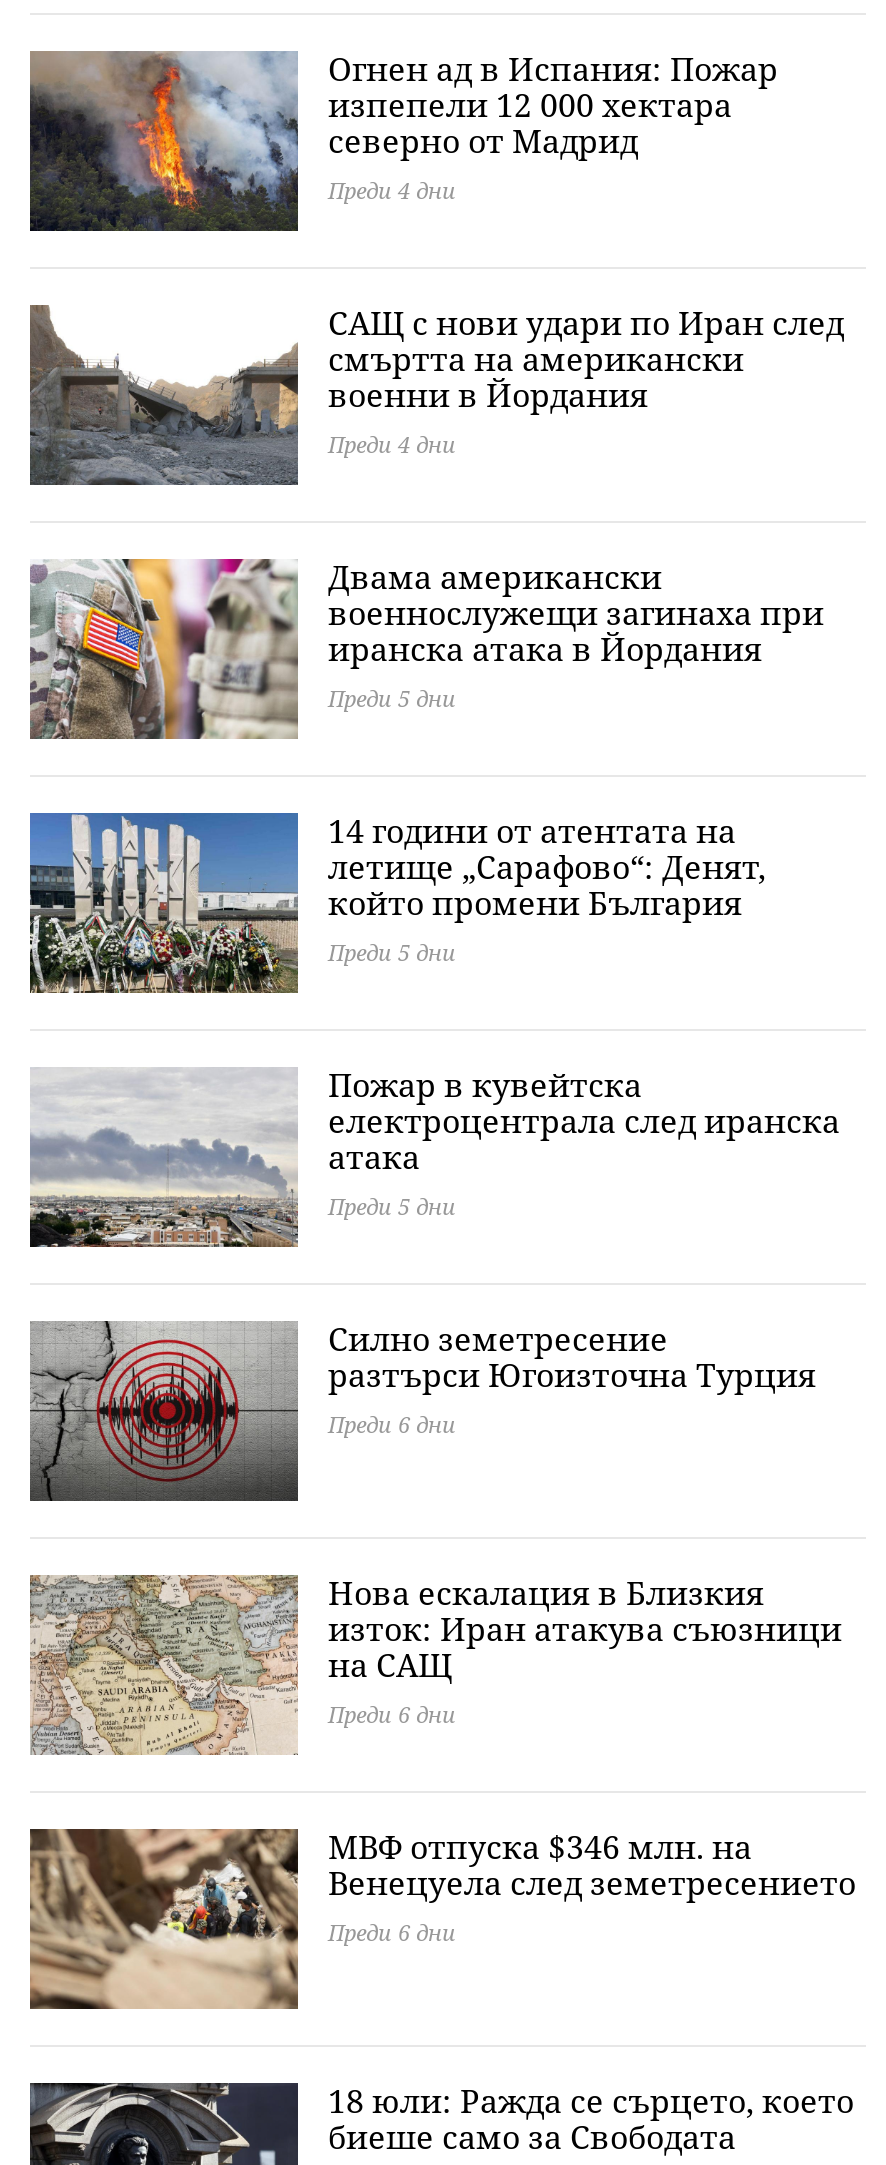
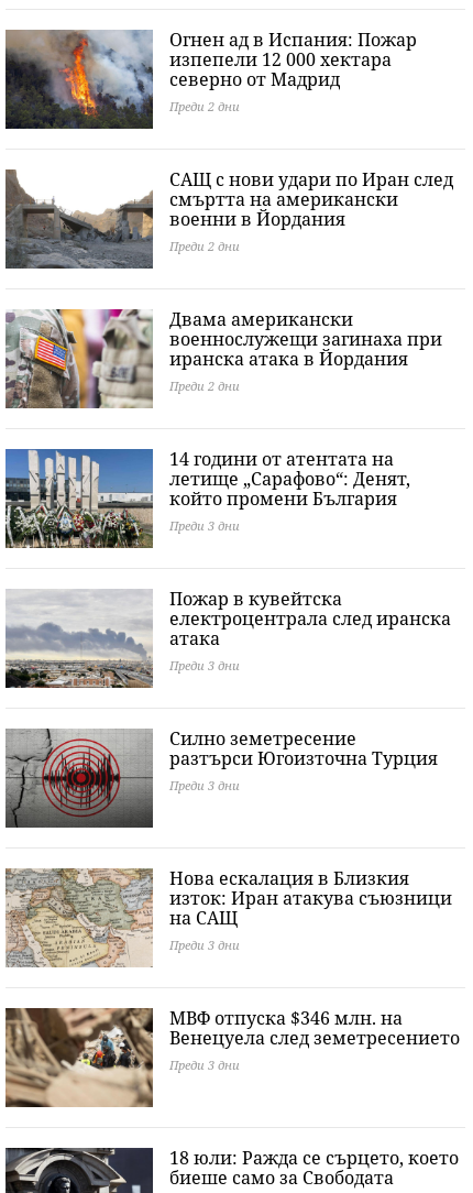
[328,175,456,205] Преди 4 дни -> [169,98,240,114] Преди 2 дни
[328,429,456,459] Преди 4 дни -> [169,238,240,254] Преди 2 дни
[328,683,456,713] Преди 5 дни -> [169,377,240,394] Преди 2 дни
[328,937,456,967] Преди 5 дни -> [169,517,240,534] Преди 3 дни
[328,1191,456,1221] Преди 5 дни -> [169,657,240,674] Преди 3 дни
[328,1409,456,1439] Преди 6 дни -> [169,777,240,793] Преди 3 дни
[328,1699,456,1729] Преди 6 дни -> [169,937,240,953] Преди 3 дни
[328,1917,456,1947] Преди 6 дни -> [169,1057,240,1073] Преди 3 дни

